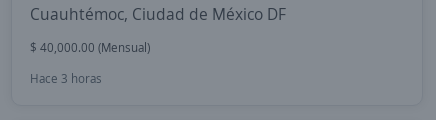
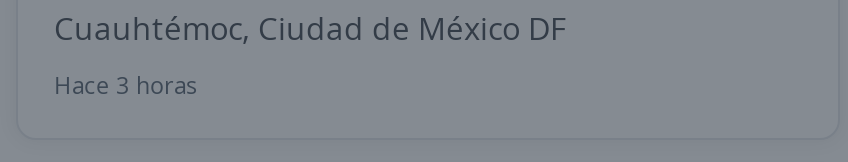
[30,39,150,56] $ 40,000.00 (Mensual) -> none

